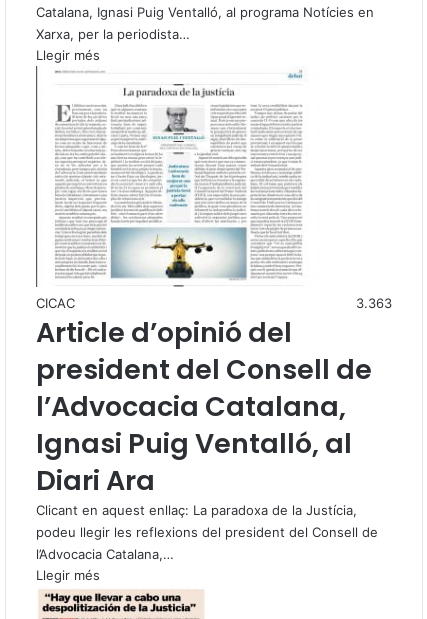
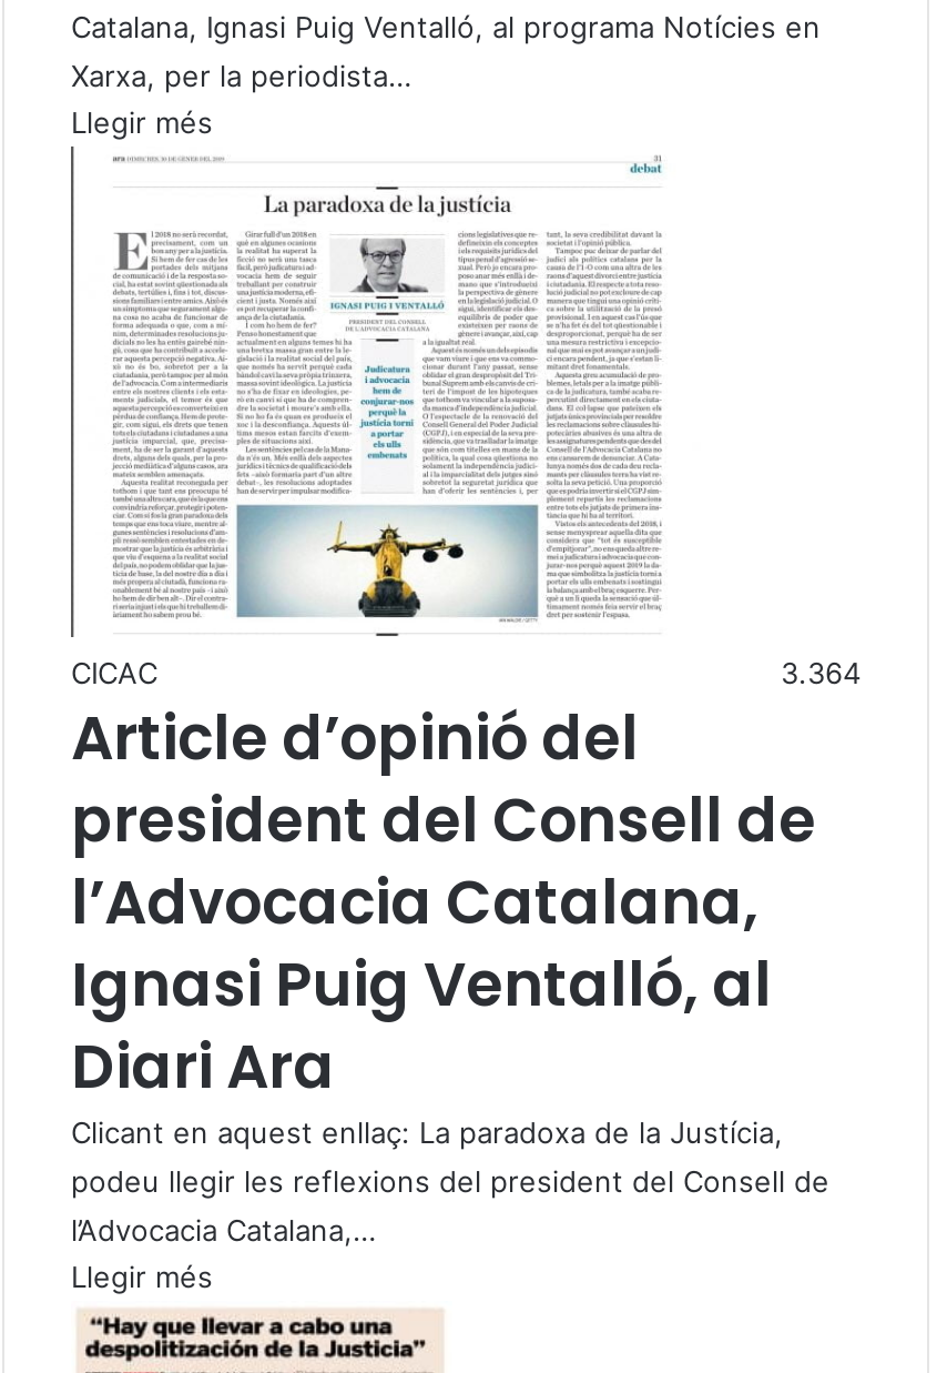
[352,295,392,311] 3.363 -> [772,654,861,689] 3.364

